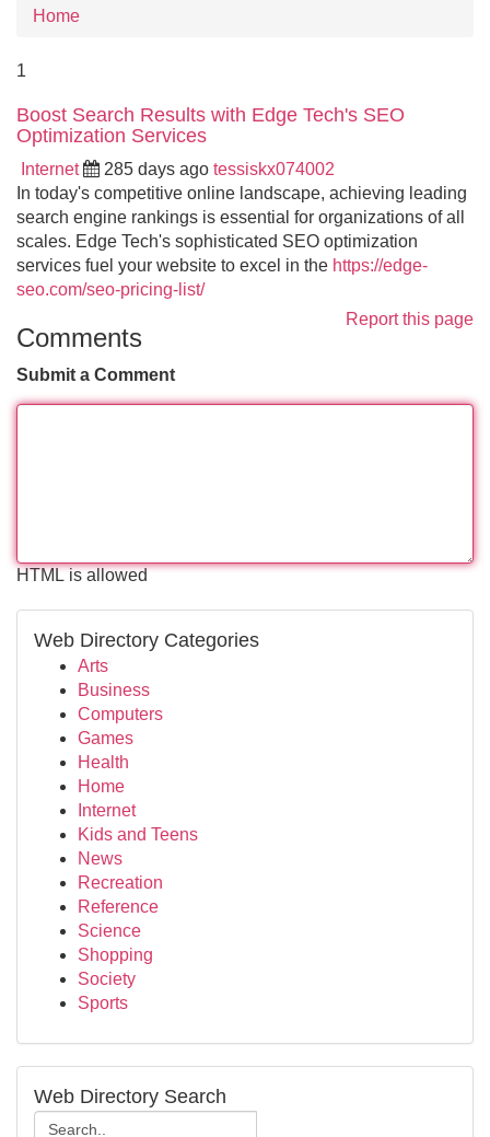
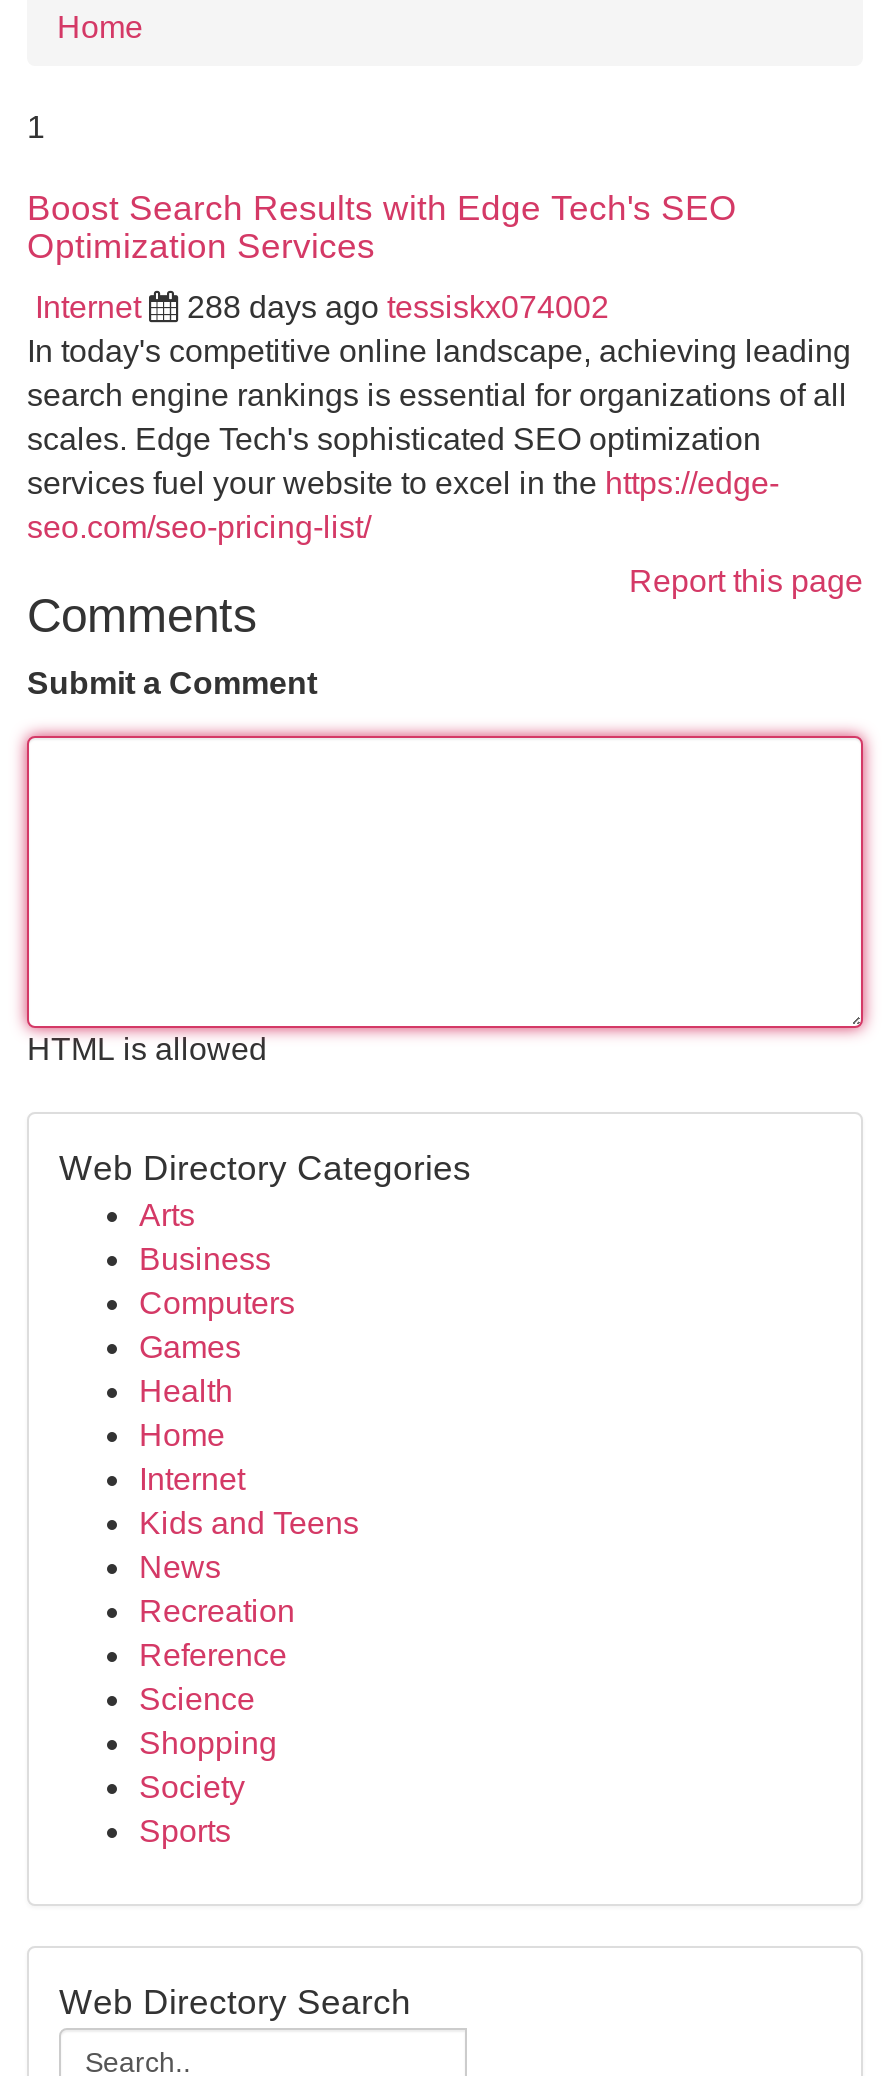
[104,160,335,178] 285 days ago tessiskx074002 -> [187,290,609,324] 288 days ago tessiskx074002

